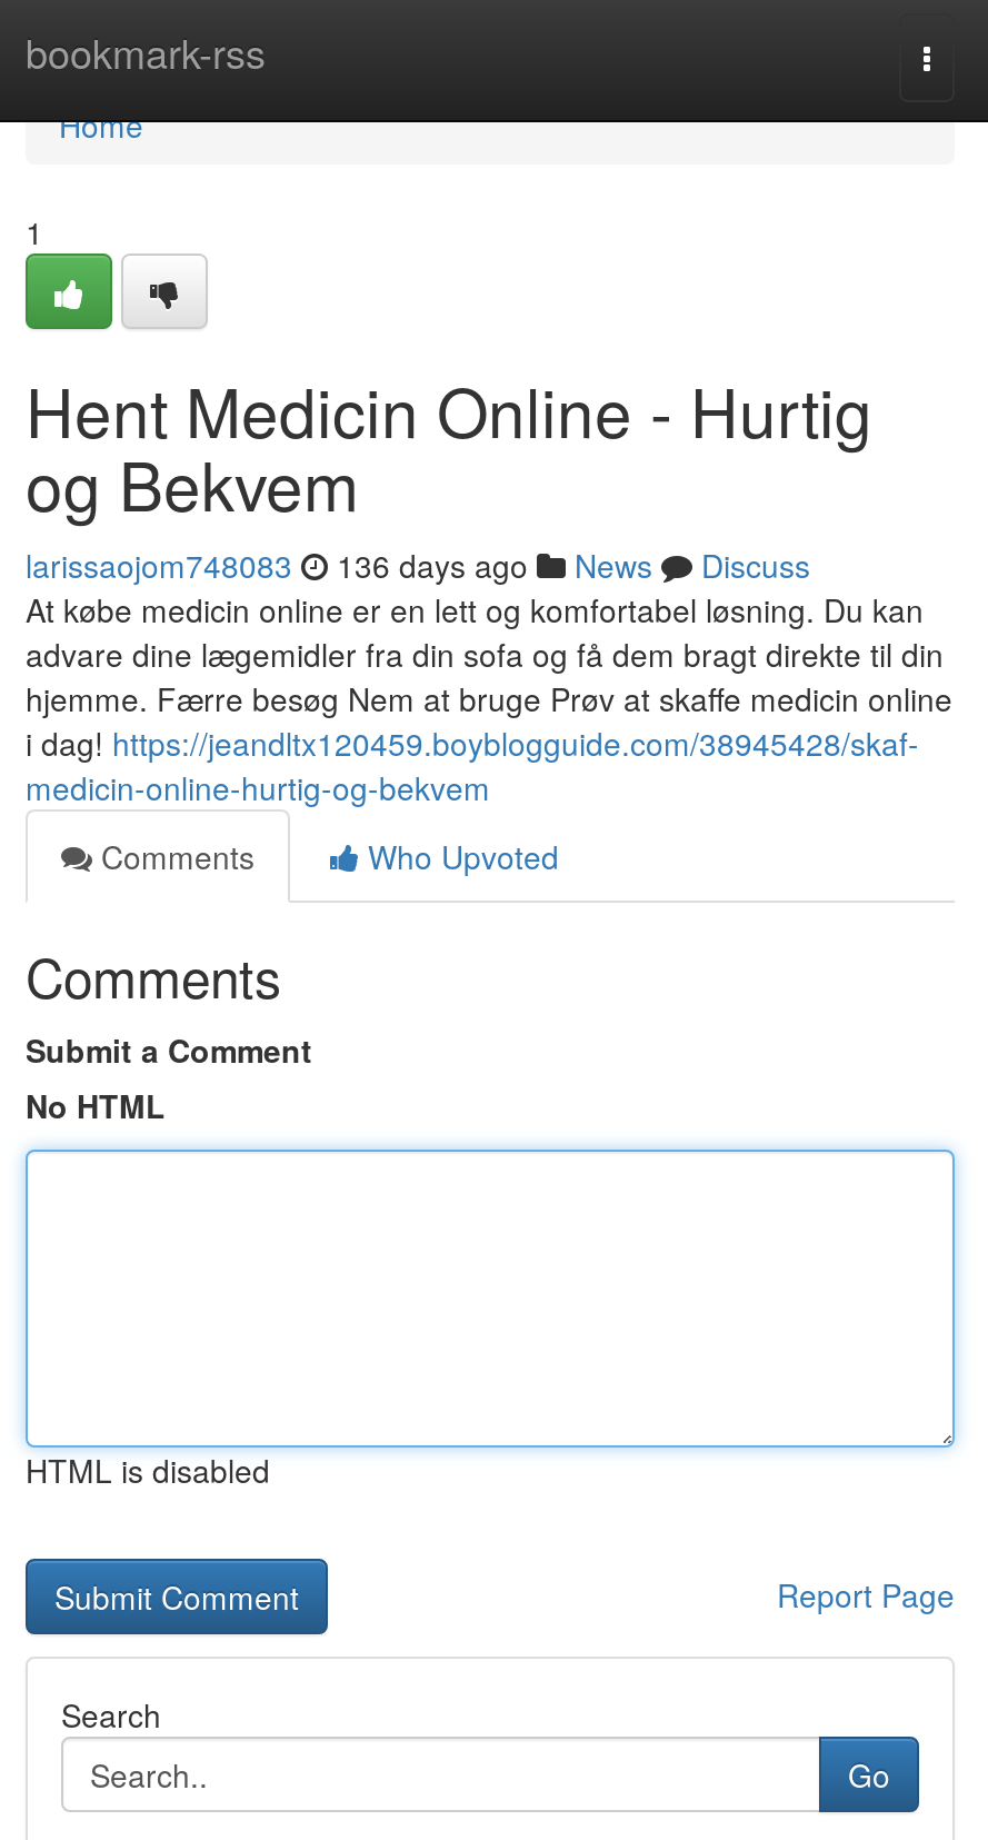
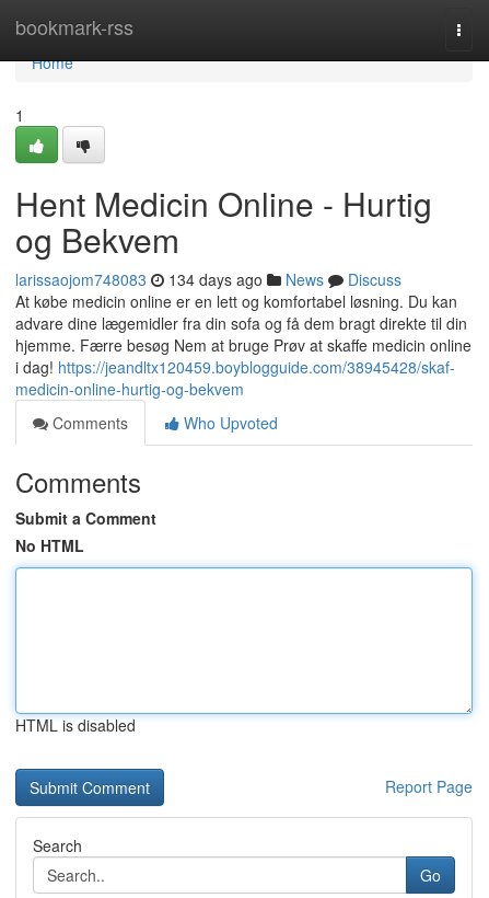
[26,543,810,587] larissaojom748083 136 days ago News Discuss -> [15,268,401,290] larissaojom748083 134 days ago News Discuss

